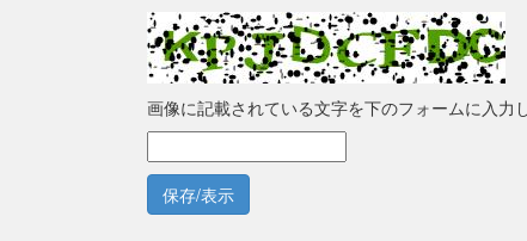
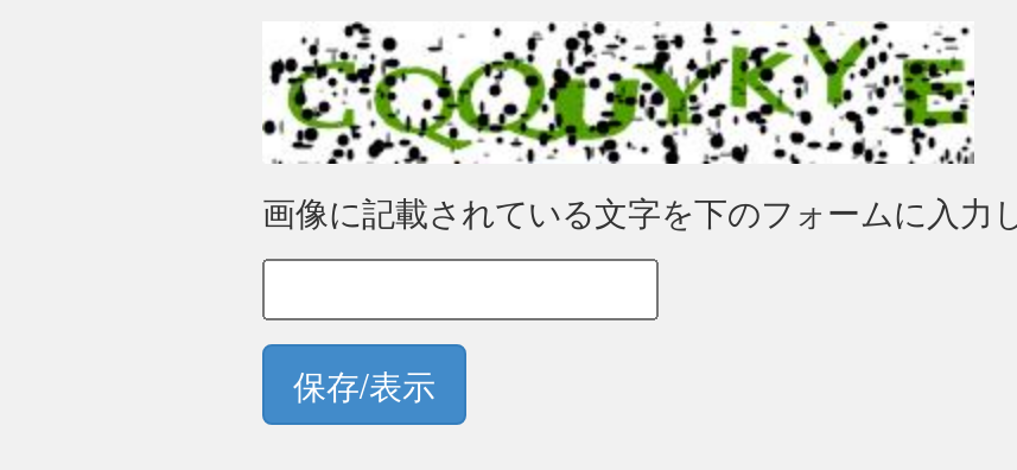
[146,11,507,85] [image] -> [262,19,977,166] [image]

